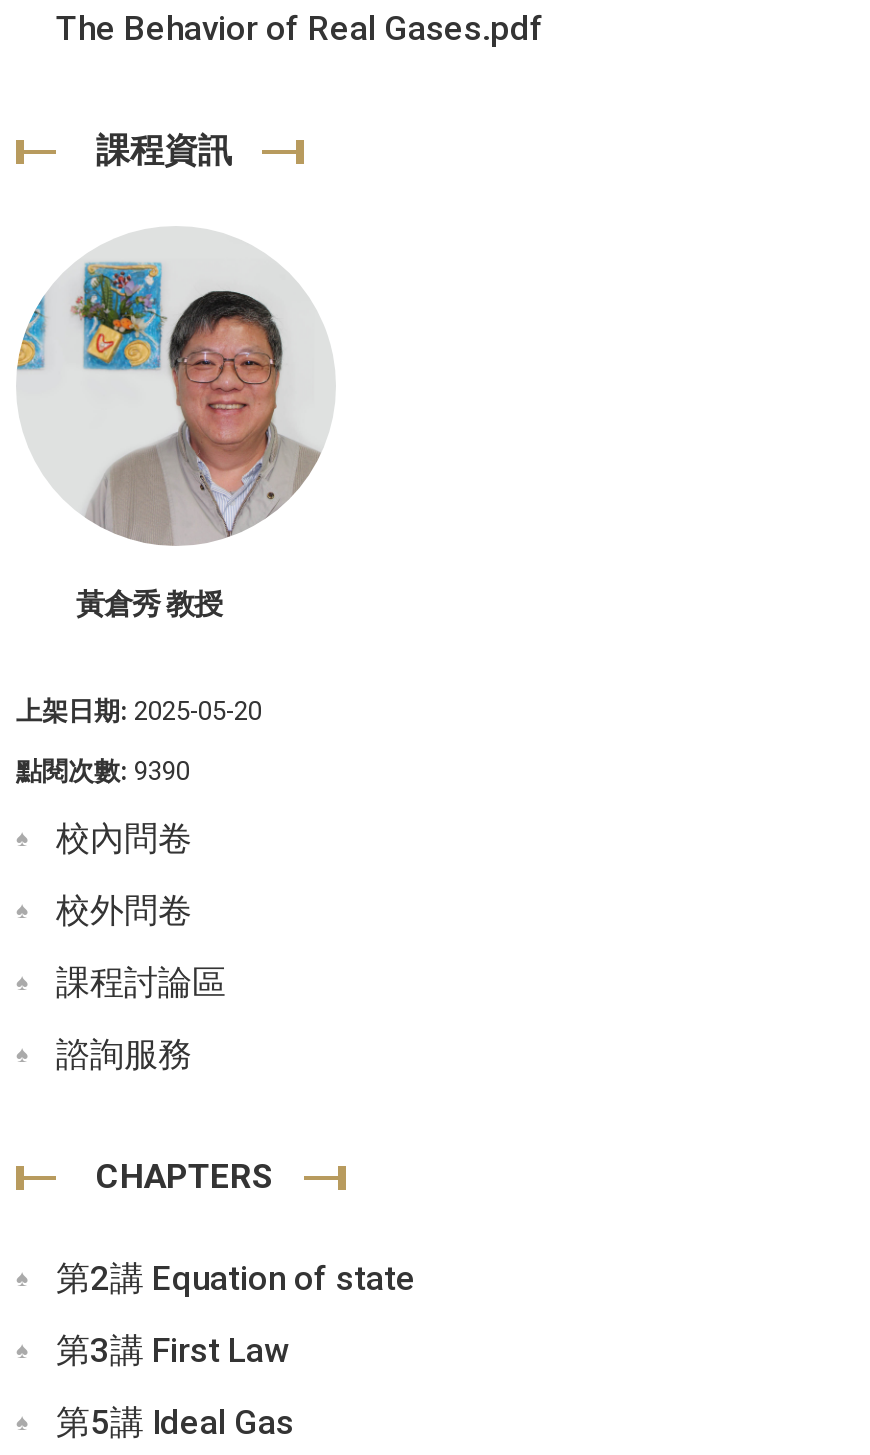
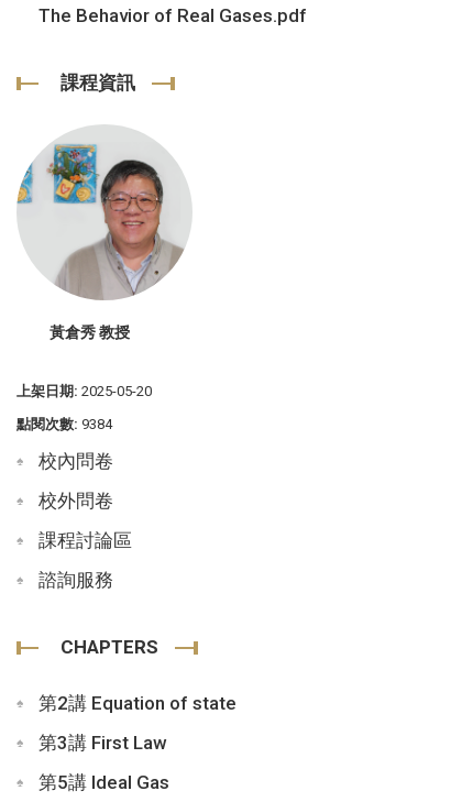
[16,755,190,785] 點閱次數: 9390 -> [16,415,112,432] 點閱次數: 9384

